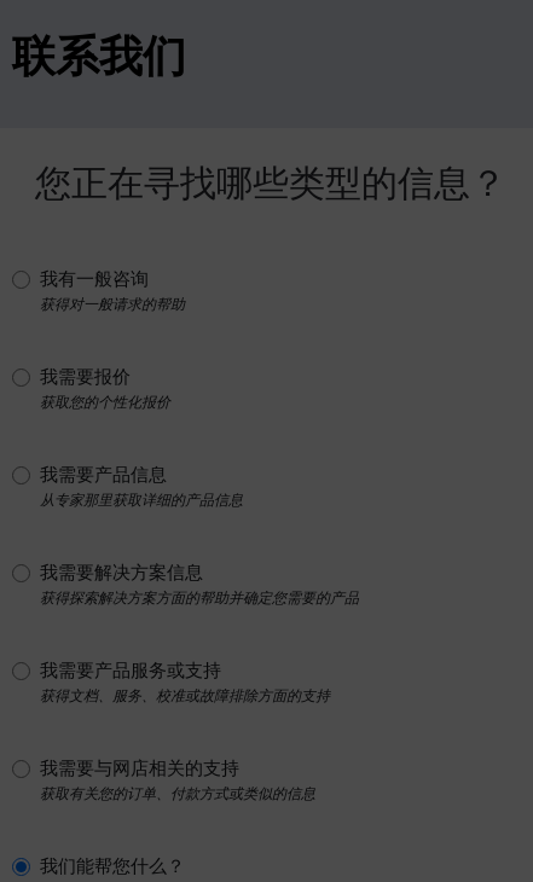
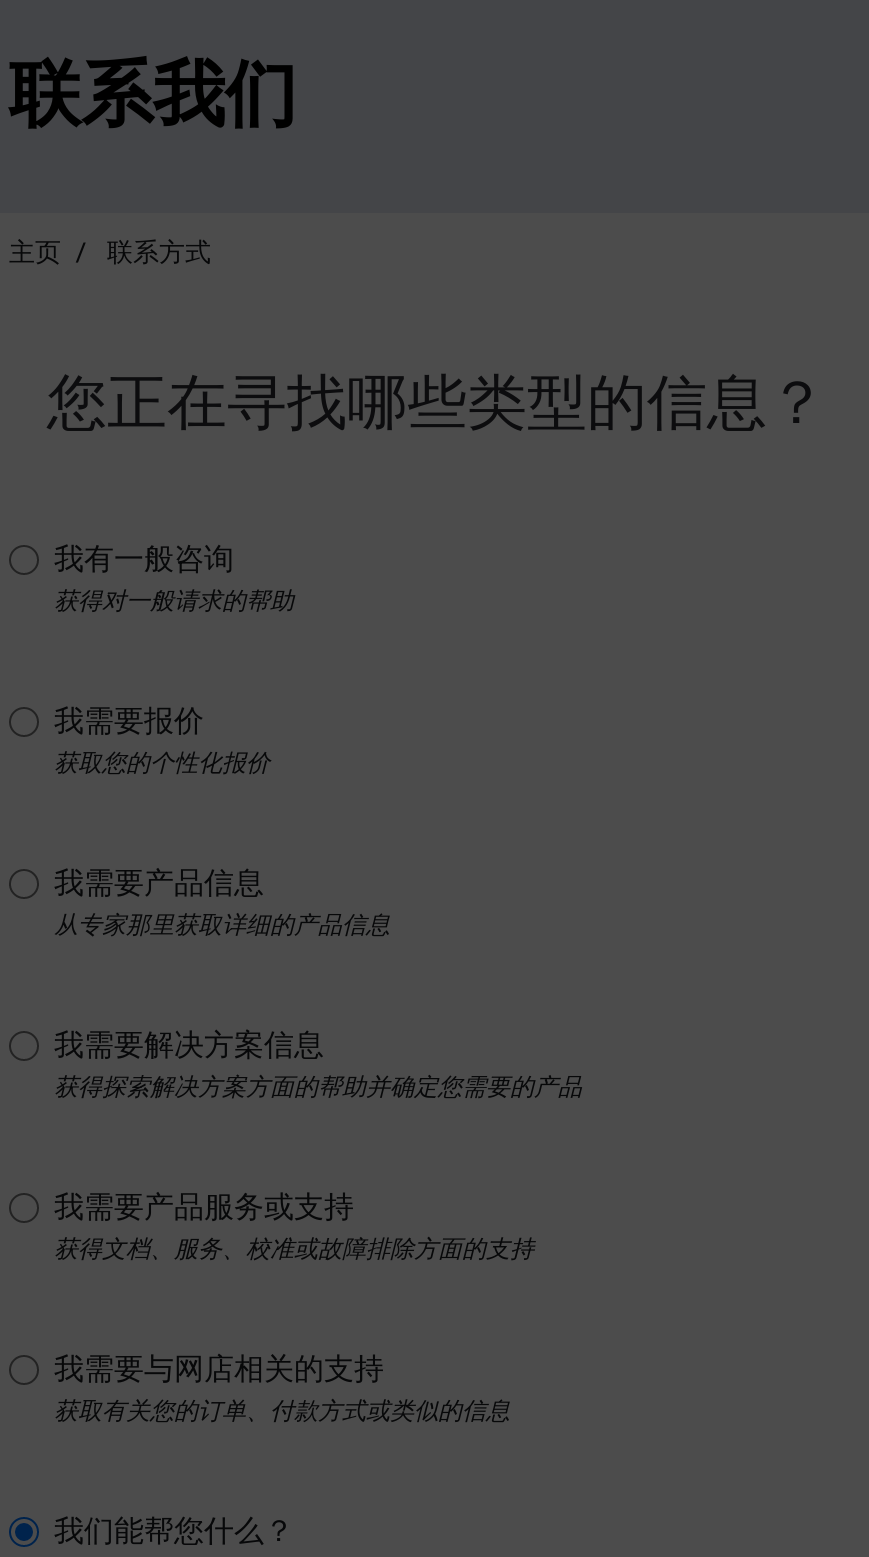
none -> [9,237,211,267] 主页 | 联系方式

